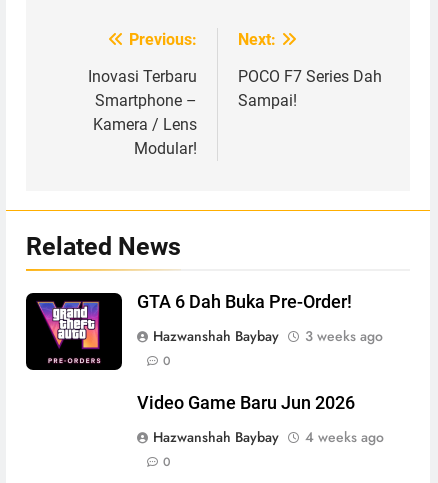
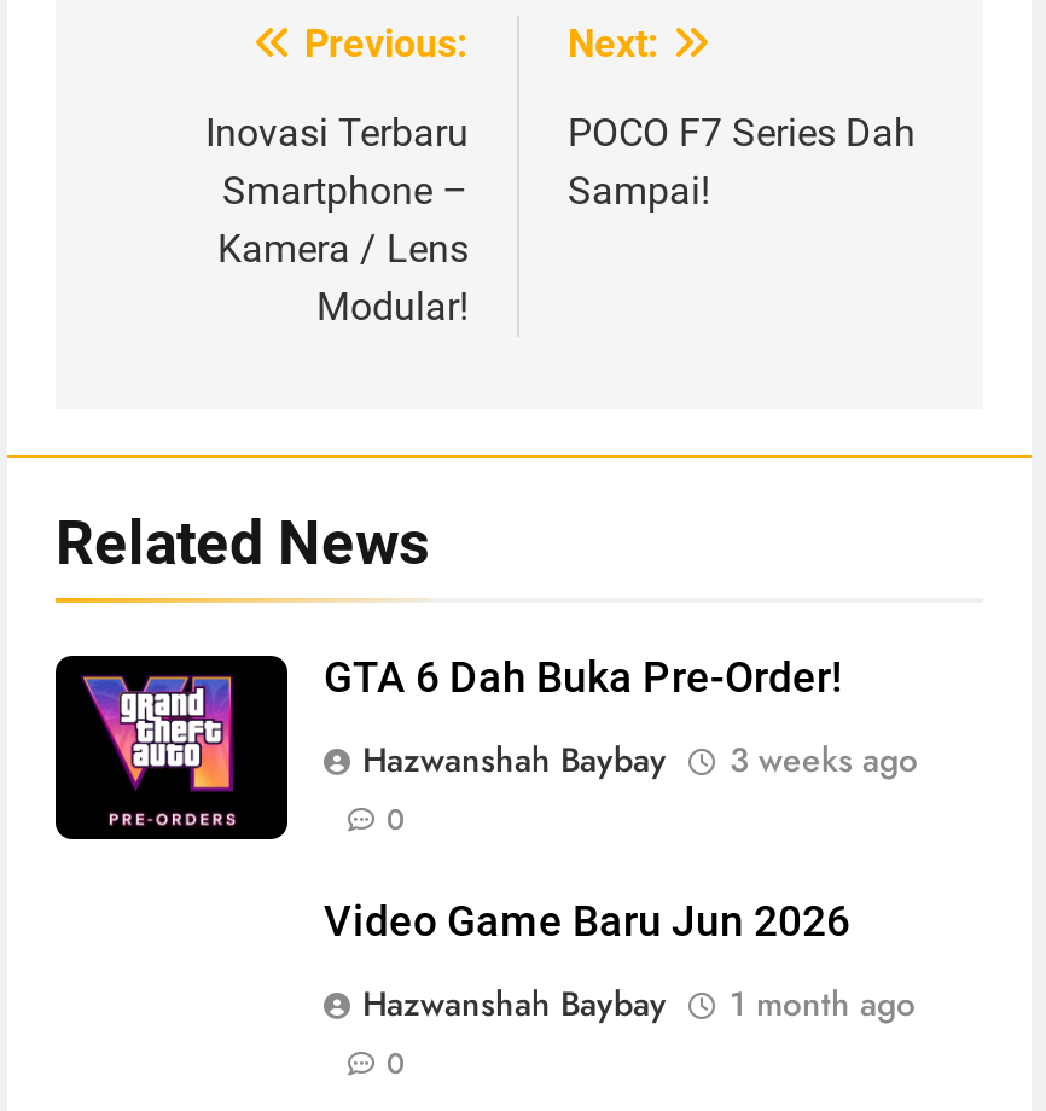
[153,427,384,447] Hazwanshah Baybay 4 weeks ago -> [362,978,916,1027] Hazwanshah Baybay 1 month ago

